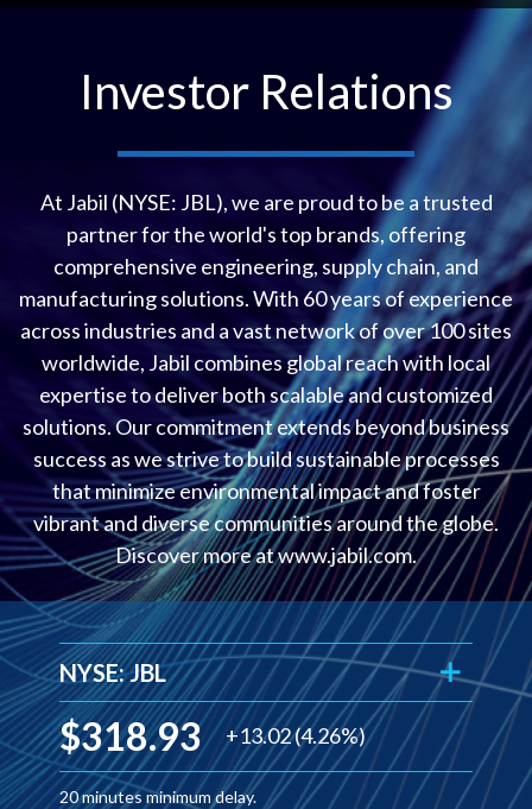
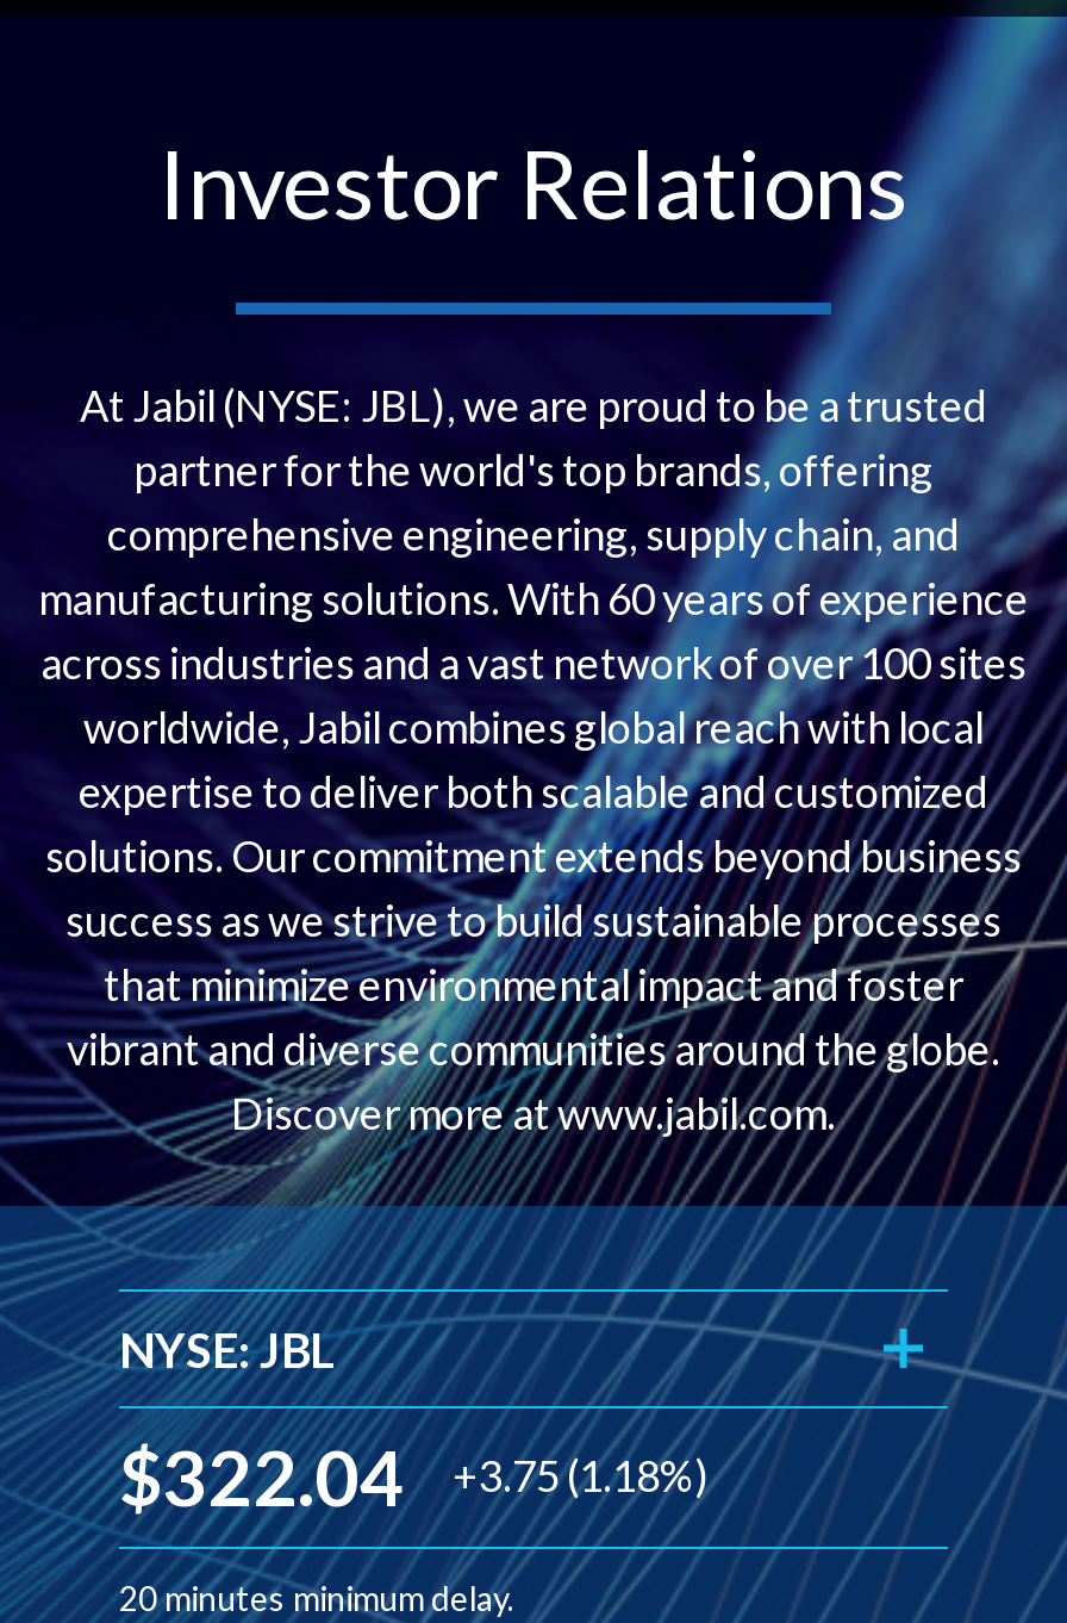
[59,713,202,759] $318.93 -> [119,1430,405,1523] $322.04
[226,722,366,748] +13.02 (4.26%) -> [453,1449,710,1501] +3.75 (1.18%)

